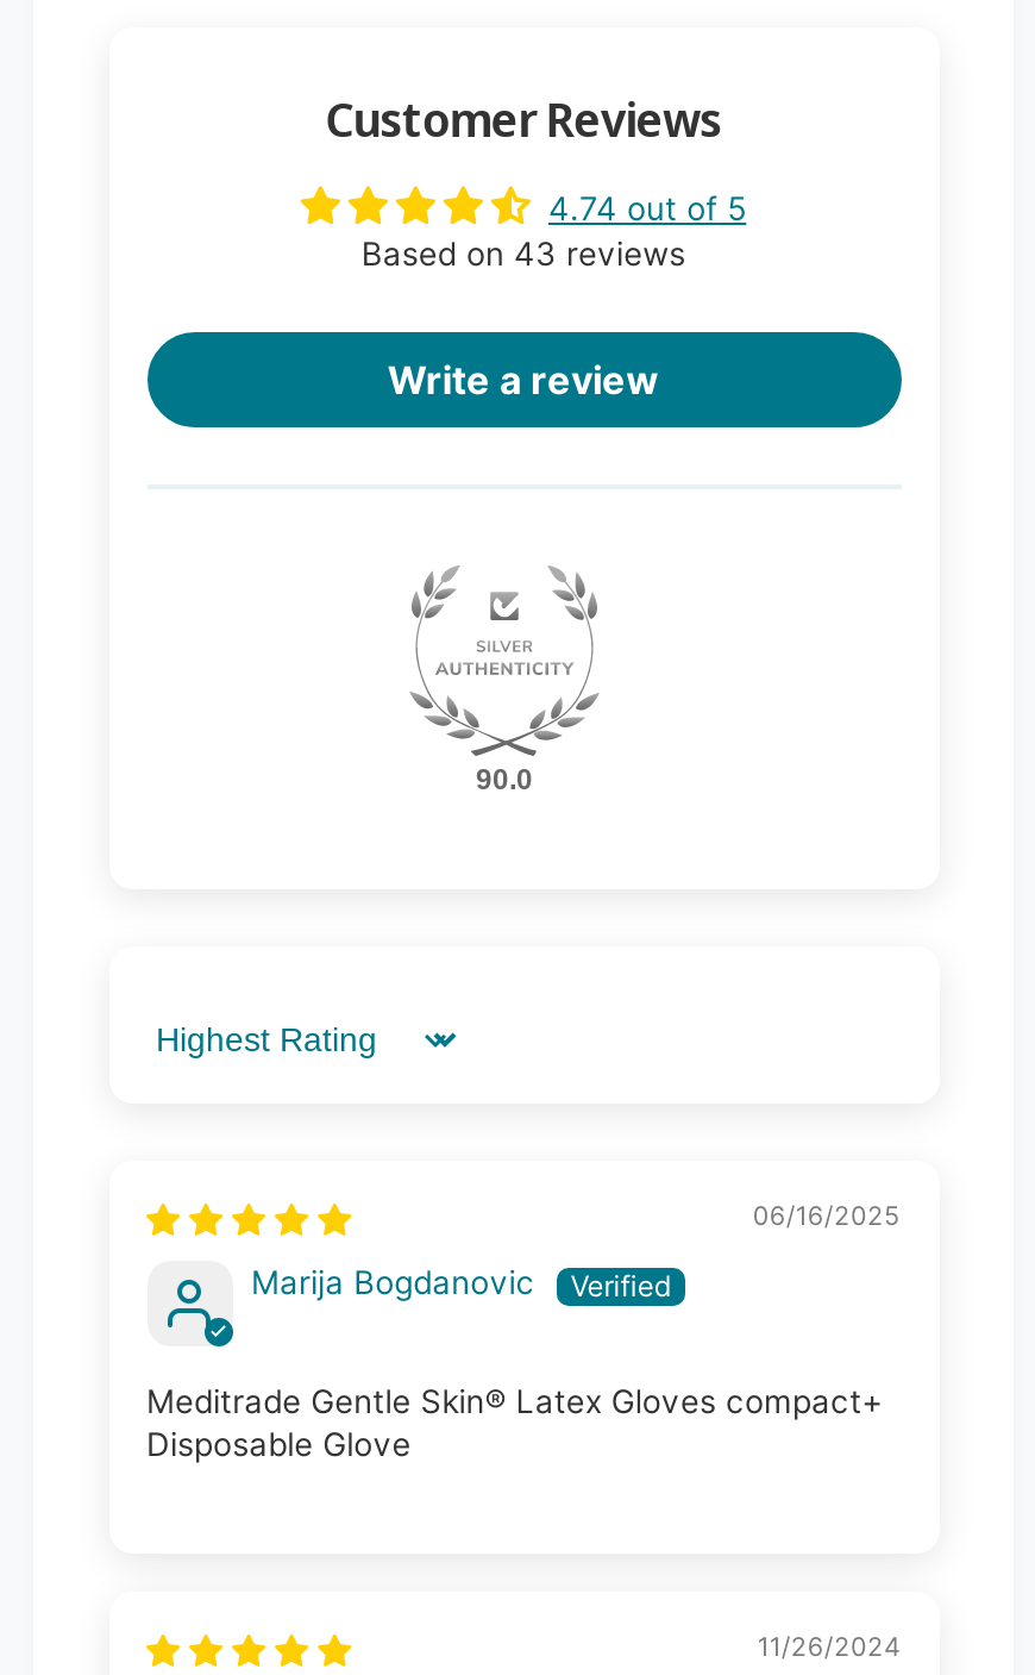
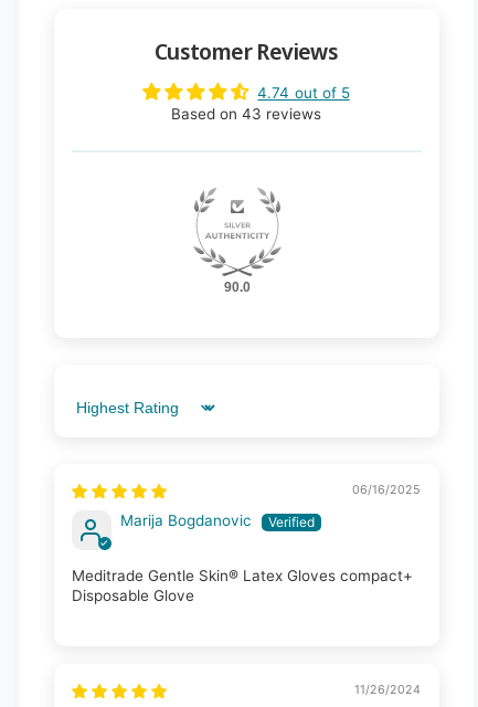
[388,356,659,404] Write a review -> none

